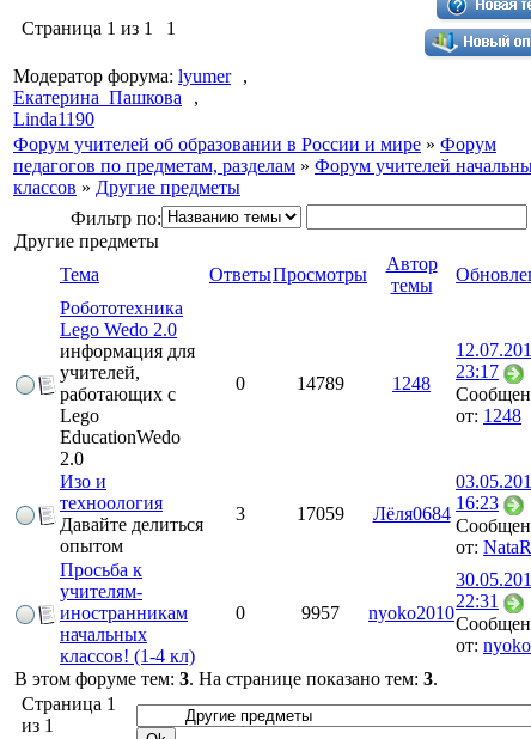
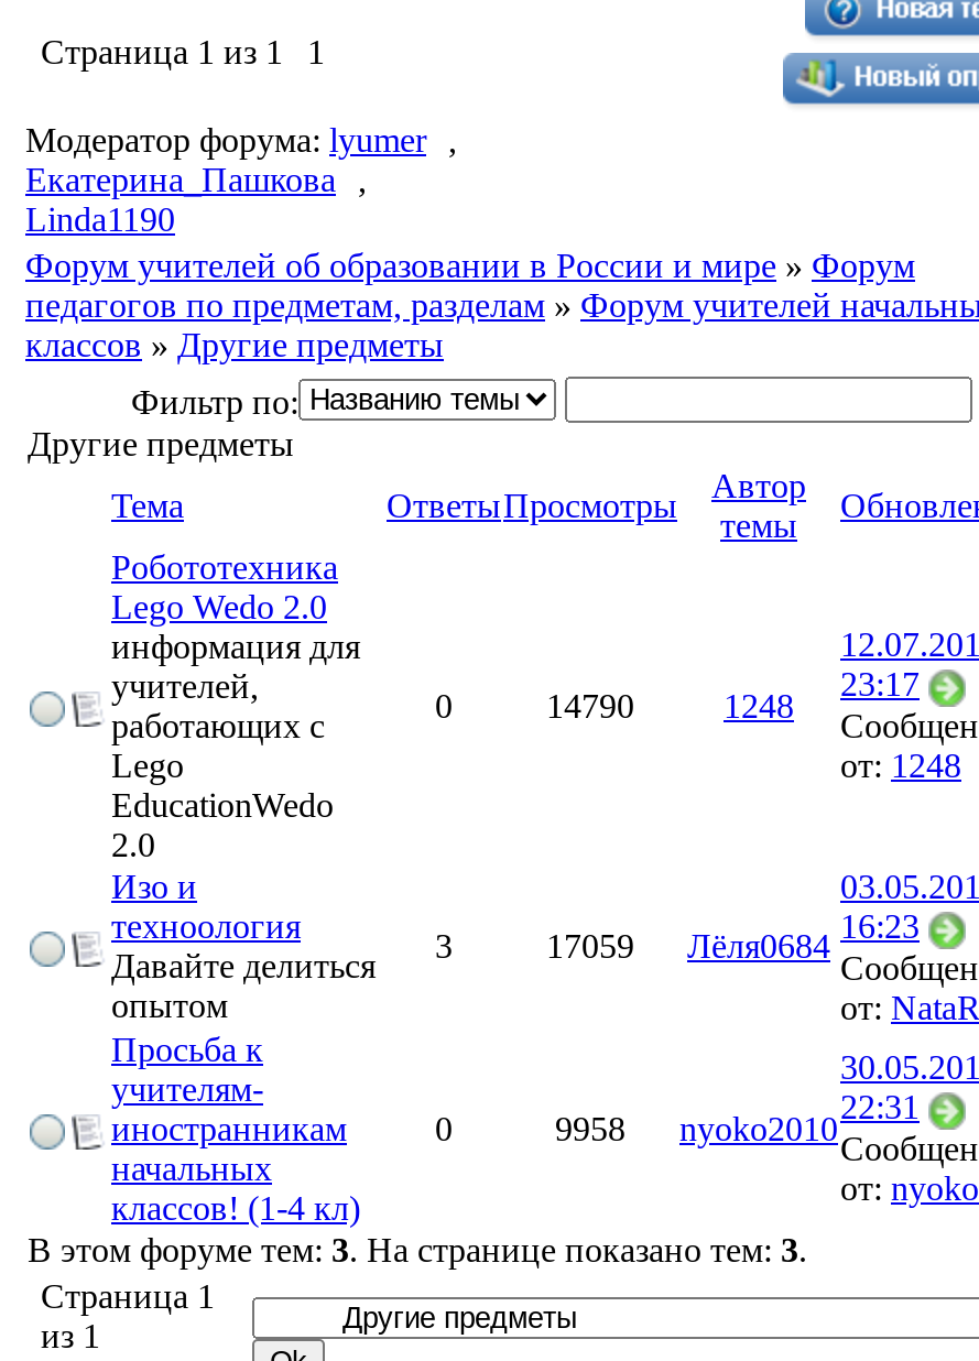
[296,373,344,393] 14789 -> [546,687,634,725] 14790
[301,603,454,623] 9957 nyoko2010 -> [555,1110,838,1147] 9958 nyoko2010

